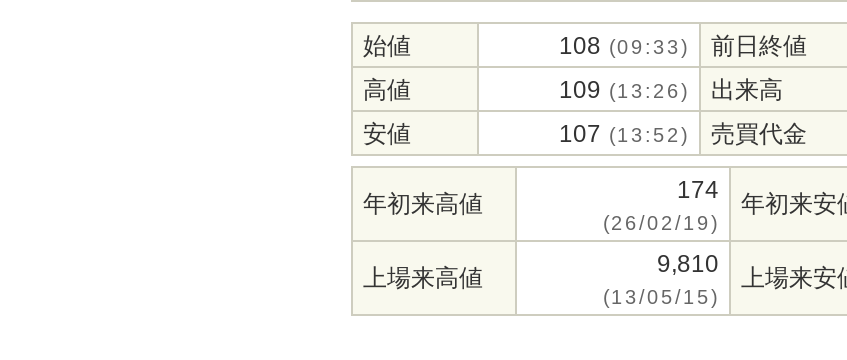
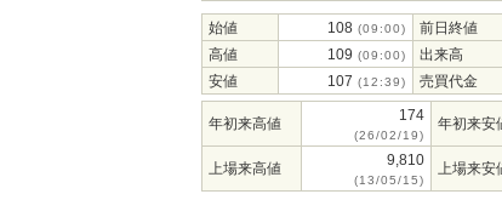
[559,32,807,60] 108 (09:33) 前日終値 -> [327,19,478,36] 108 (09:00) 前日終値
[559,76,783,104] 109 (13:26) 出来高 -> [327,46,463,63] 109 (09:00) 出来高
[559,120,807,148] 107 (13:52) 売買代金 -> [327,73,478,90] 107 (12:39) 売買代金

